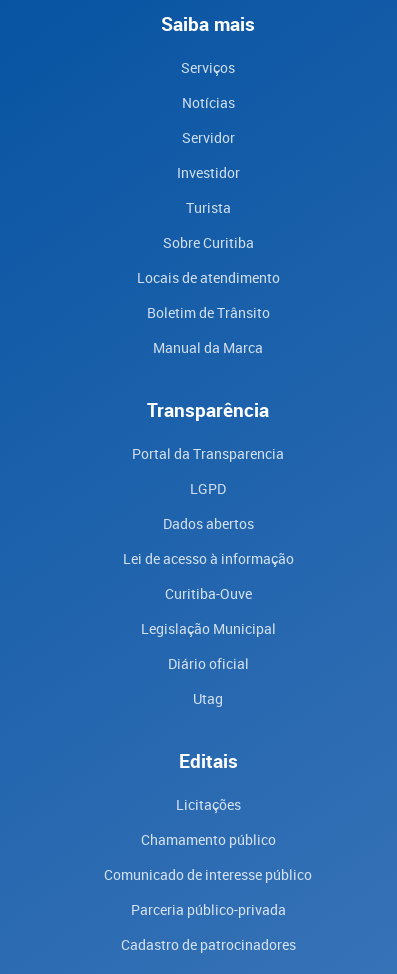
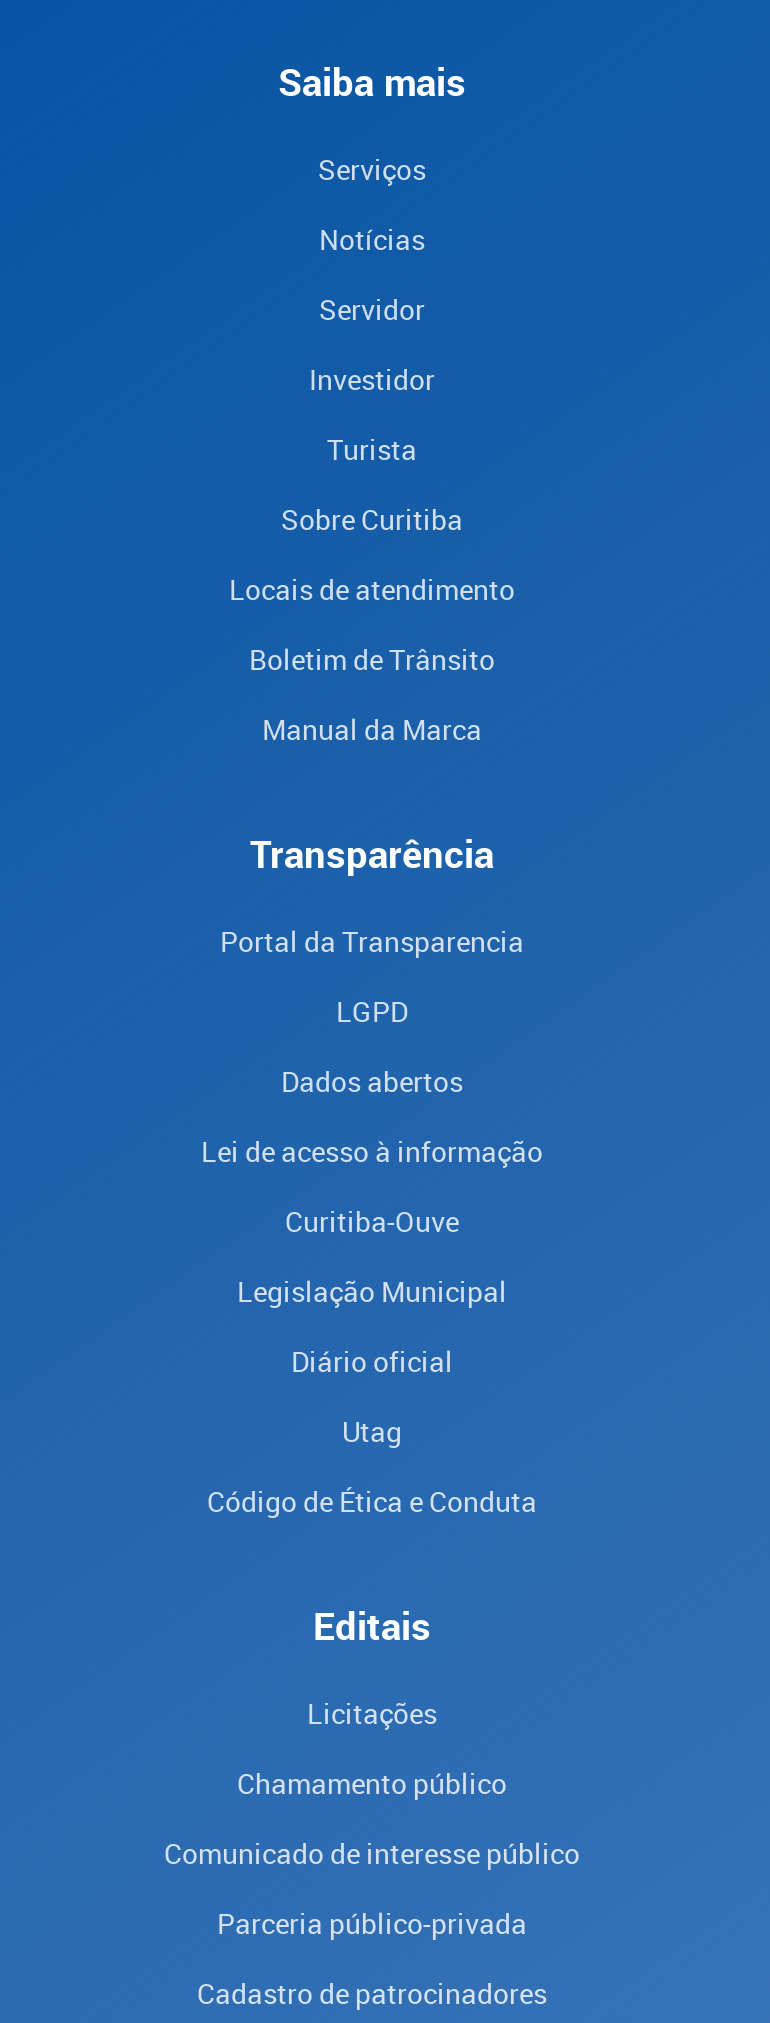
none -> [207,1483,537,1521] Código de Ética e Conduta

